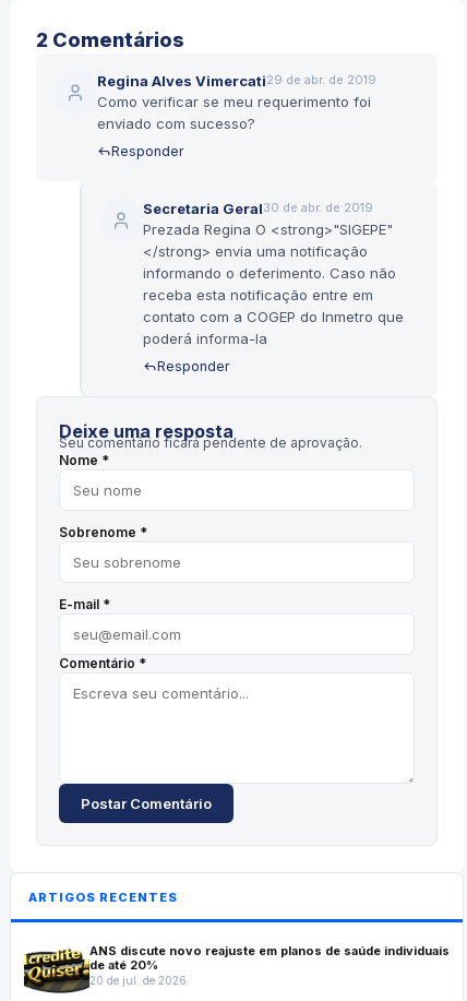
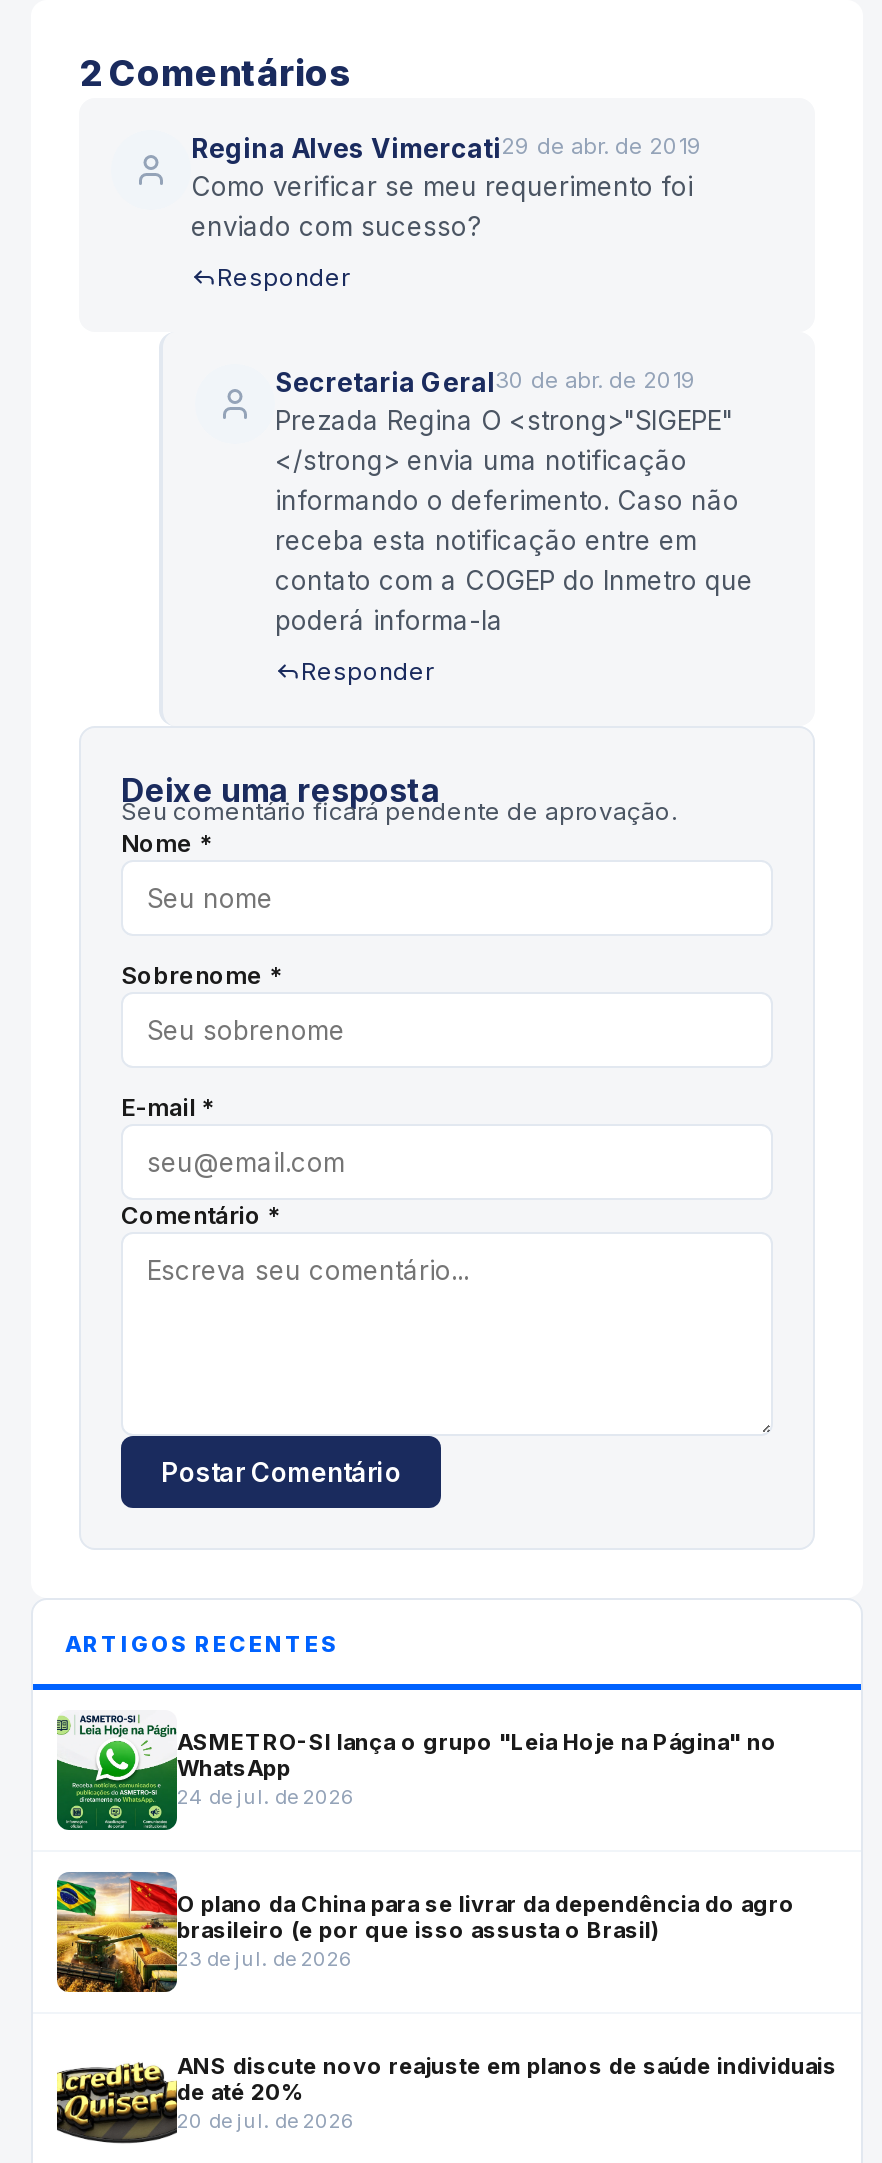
none -> [55,1714,777,1832] [image] | ASMETRO-SI lança o grupo "Leia Hoje na Página" no | WhatsApp | 24 de jul. de 2026
none -> [55,1870,795,1994] [image] | O plano da China para se livrar da dependência do agro | brasileiro (e por que isso assusta o Brasil) | 23 de jul. de 2026

